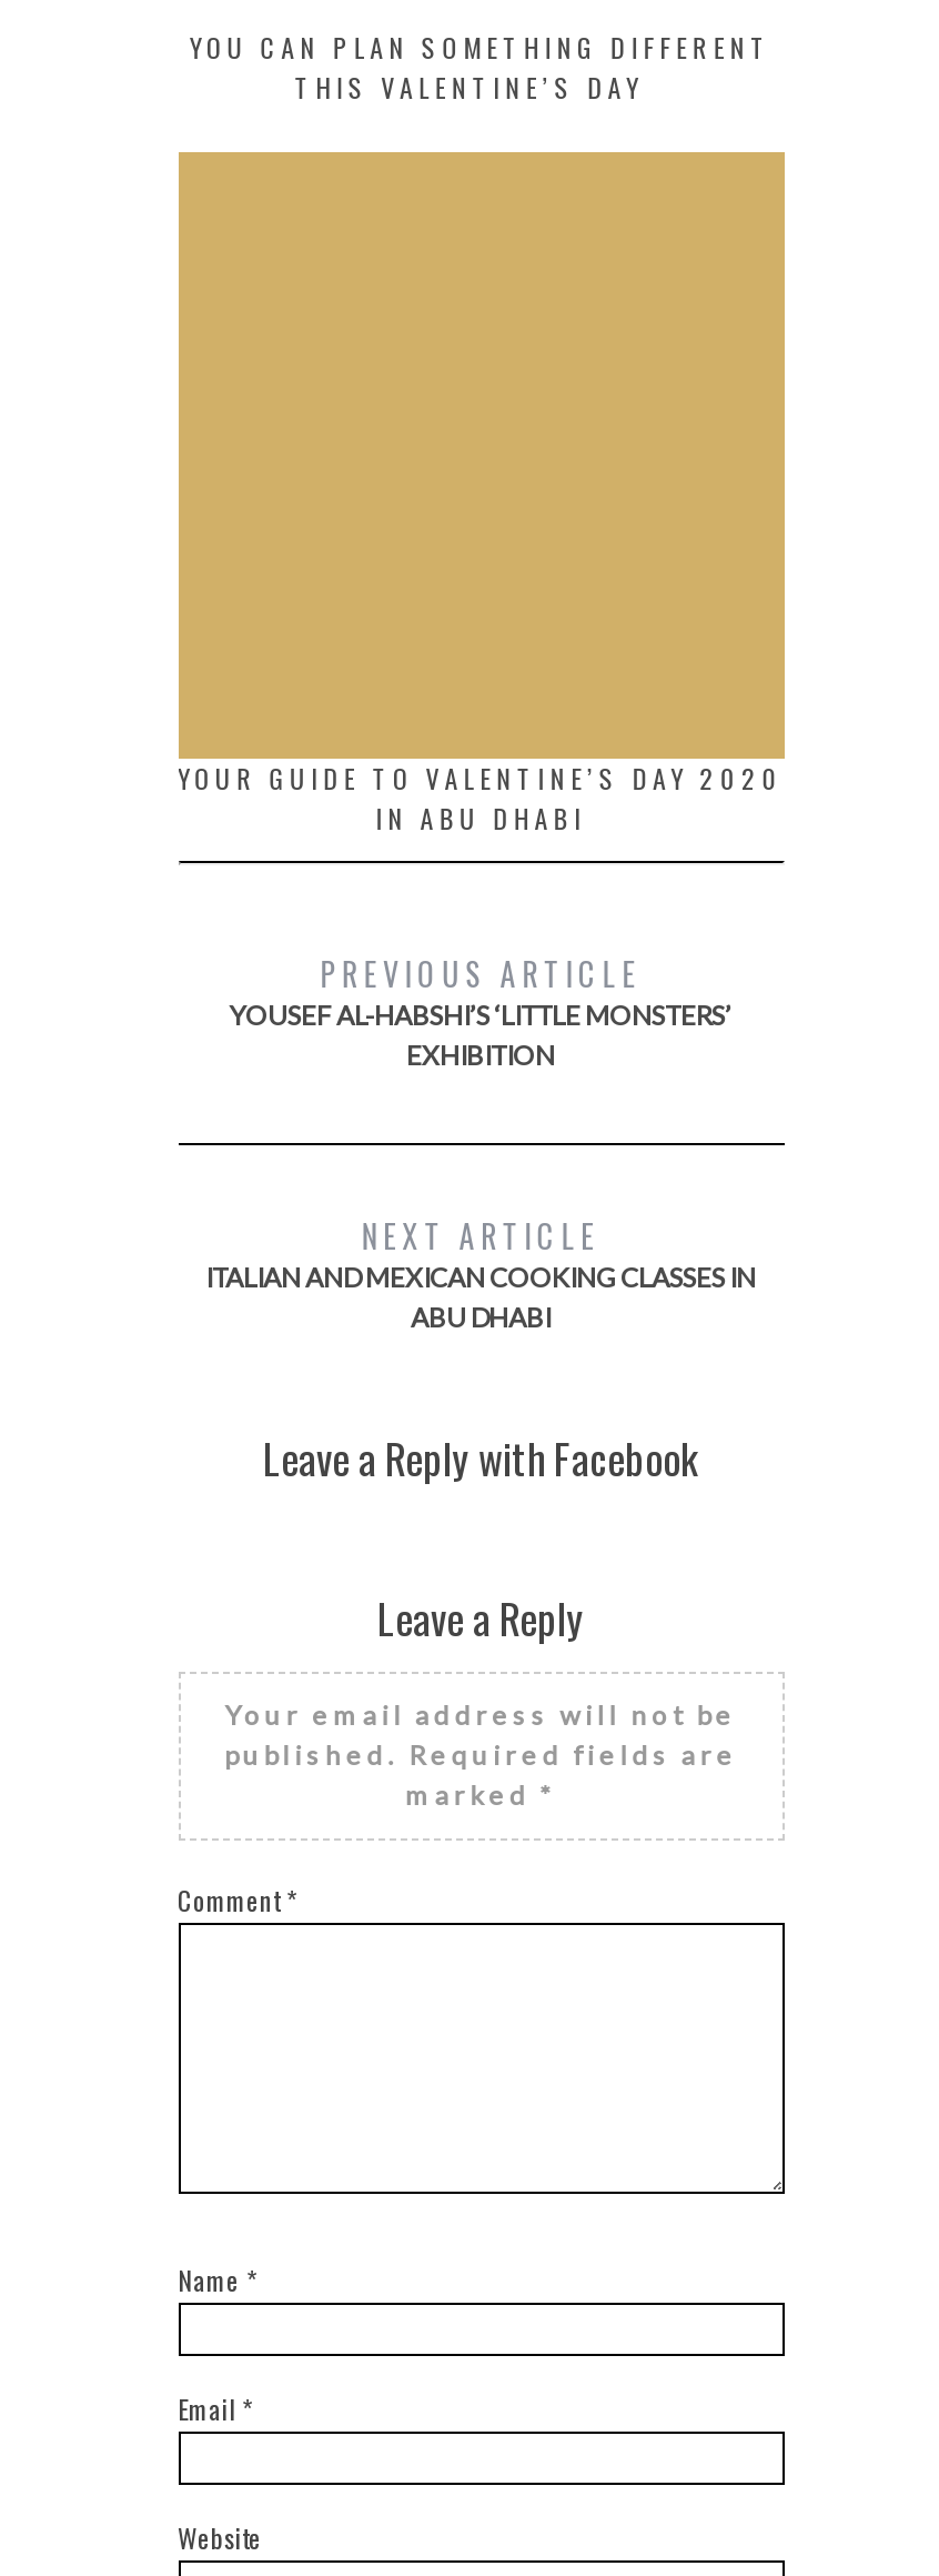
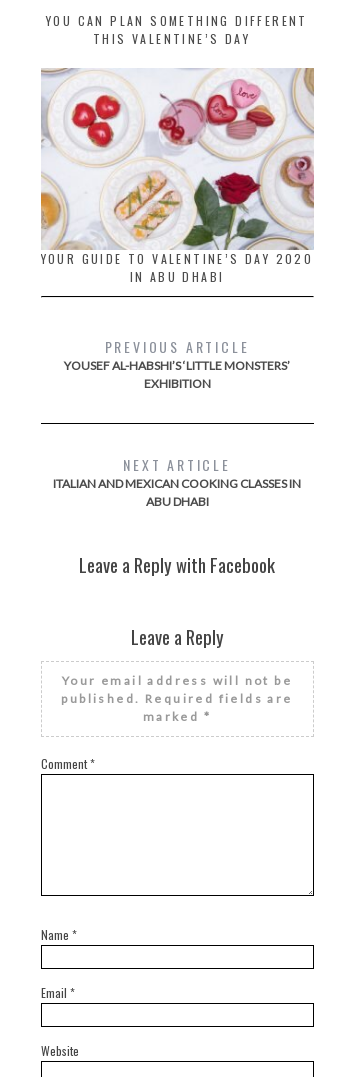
none -> [40,67,314,248] [image]

